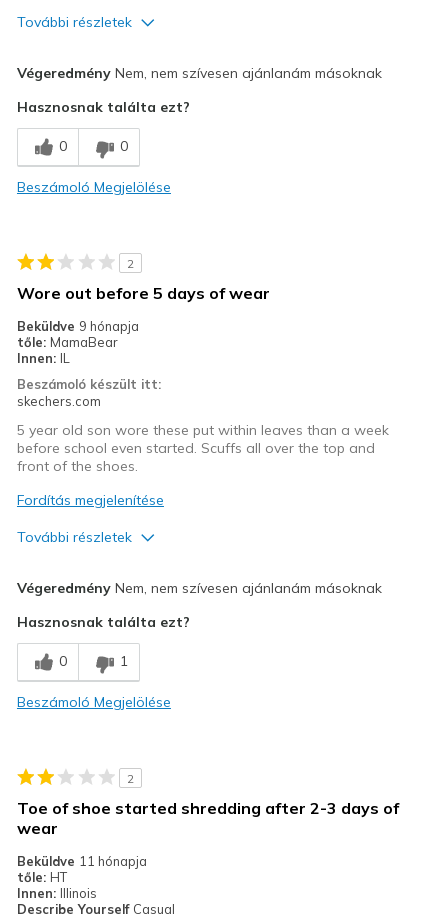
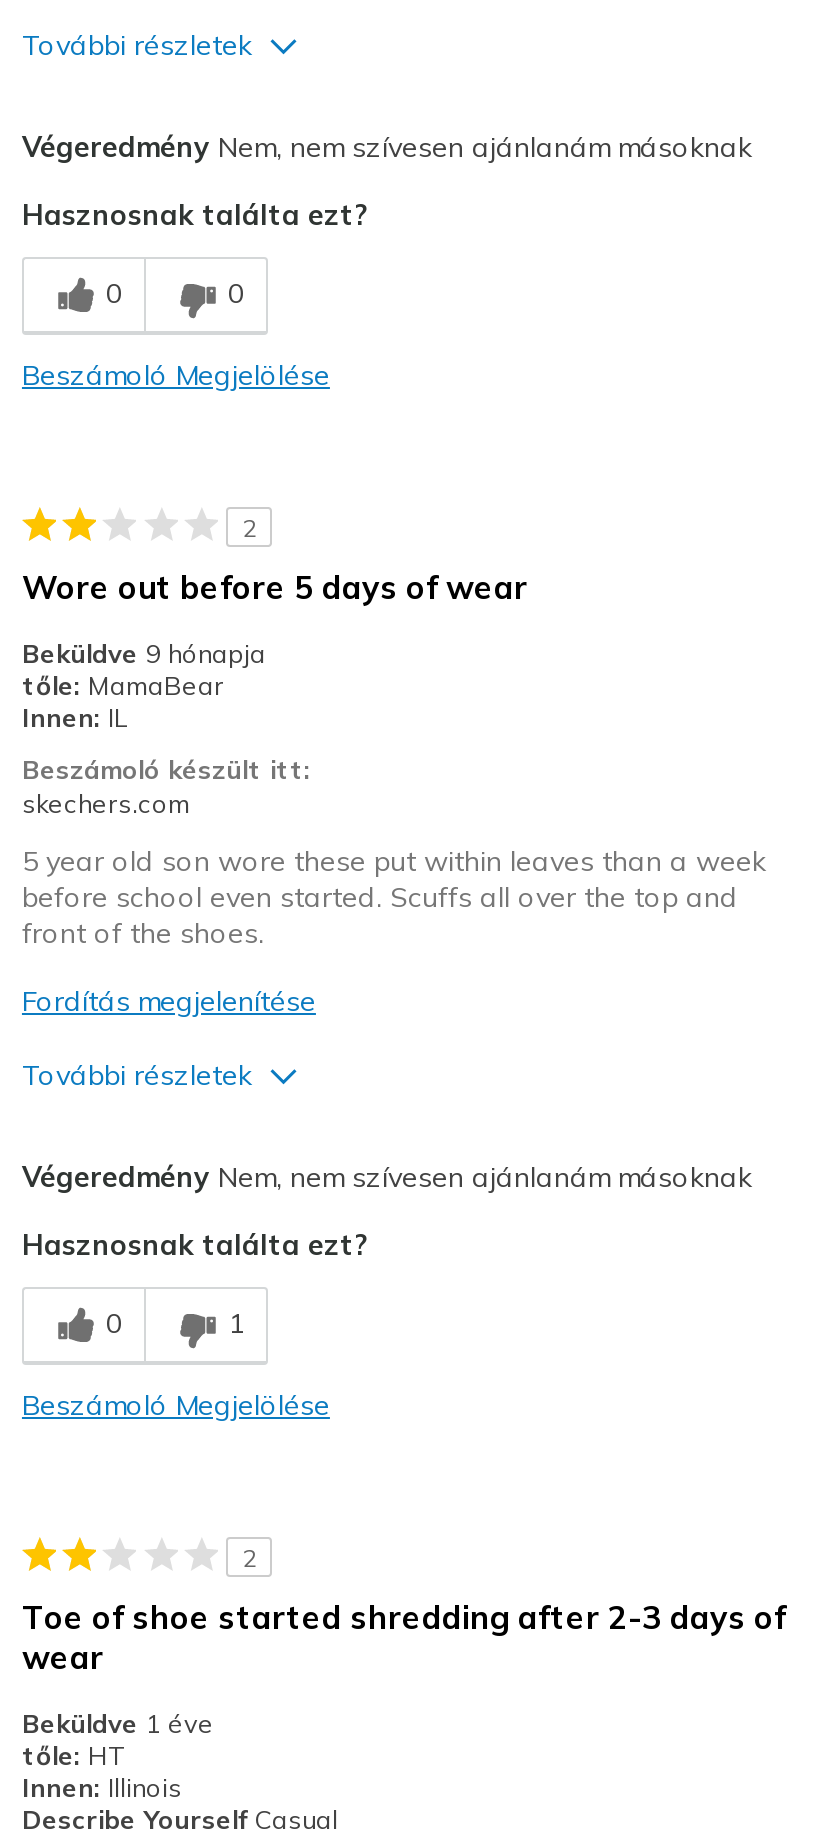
[17,853,147,869] Beküldve 11 hónapja -> [22,1706,214,1738] Beküldve 1 éve

